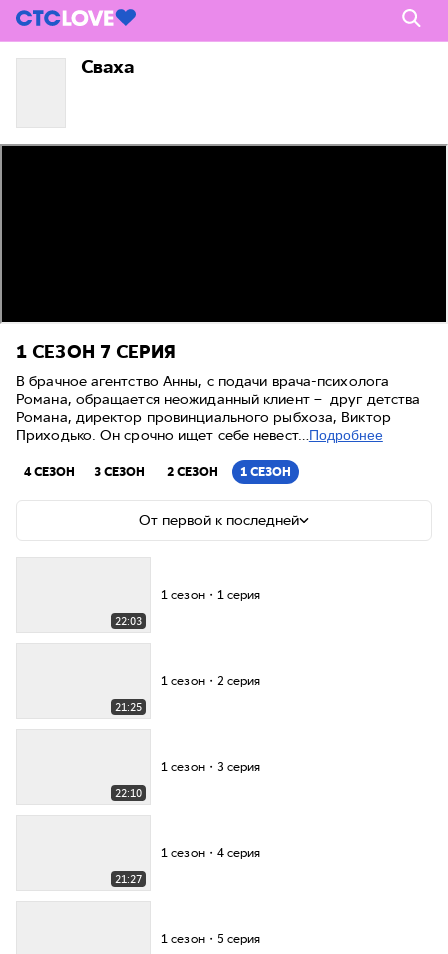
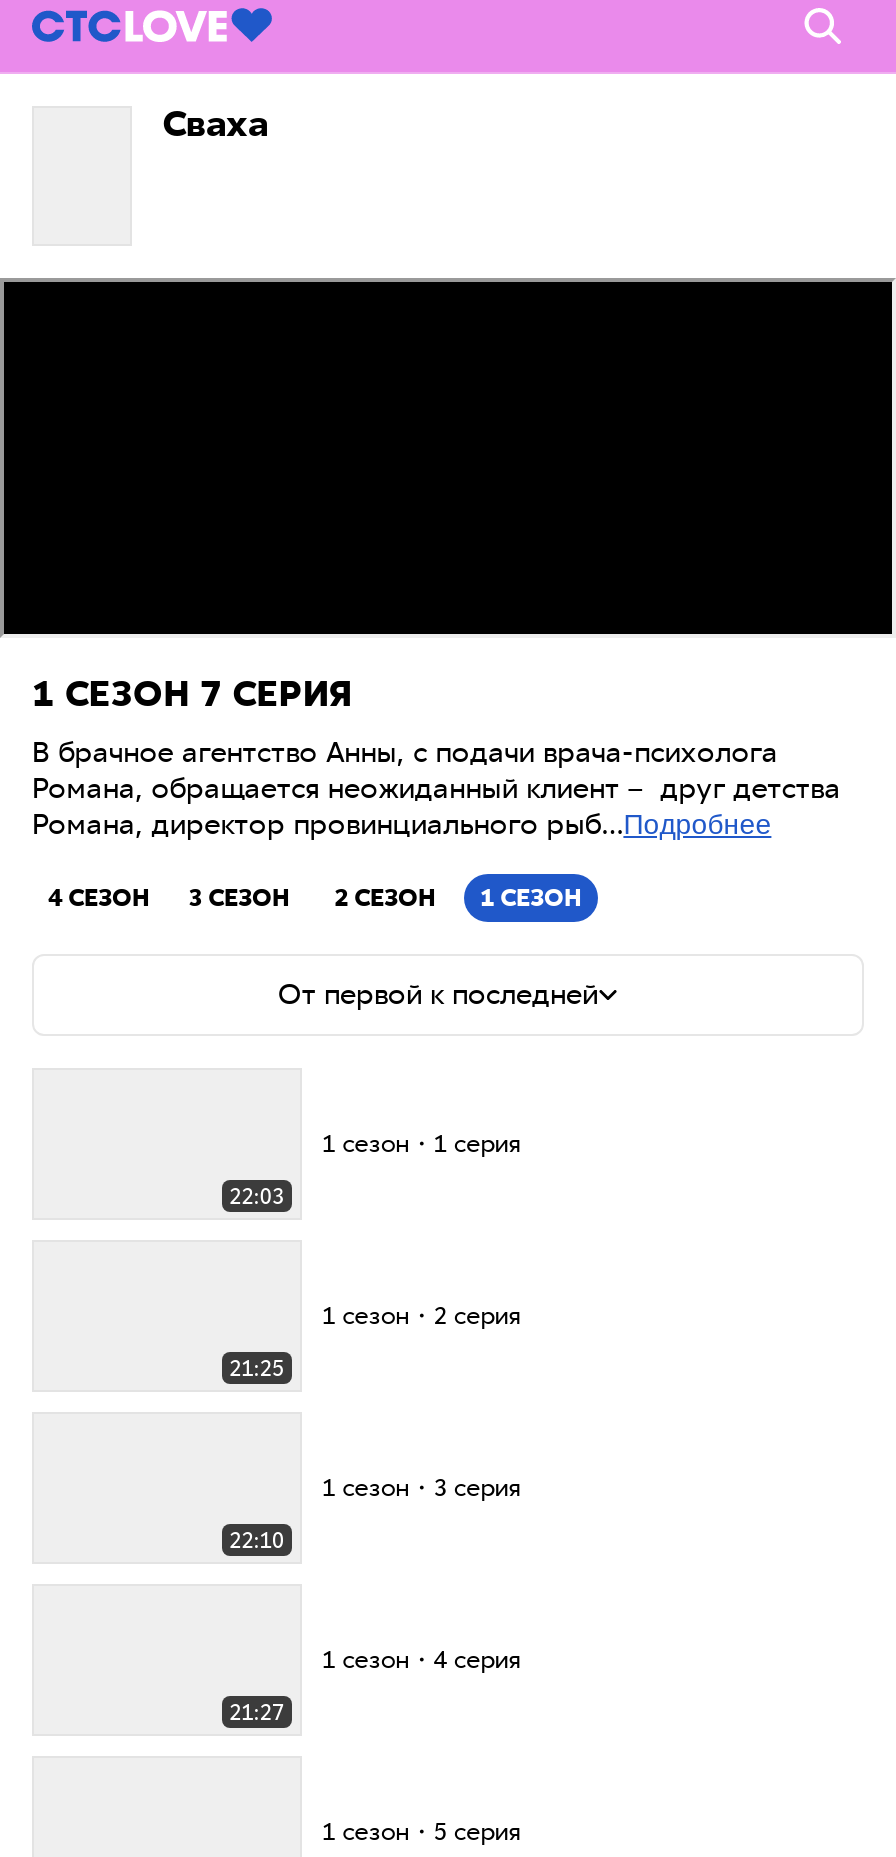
[16,408,391,444] Романа, директор провинциального рыбхоза, Виктор | Приходько. Он срочно ищет себе невест…Подробнее -> [32,806,771,842] Романа, директор провинциального рыб…Подробнее

